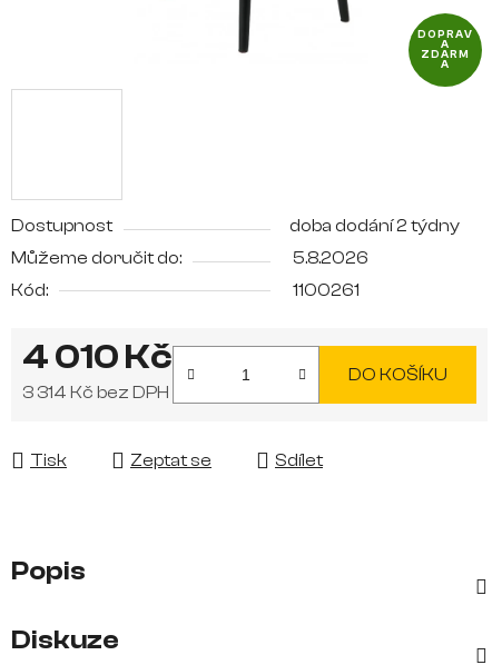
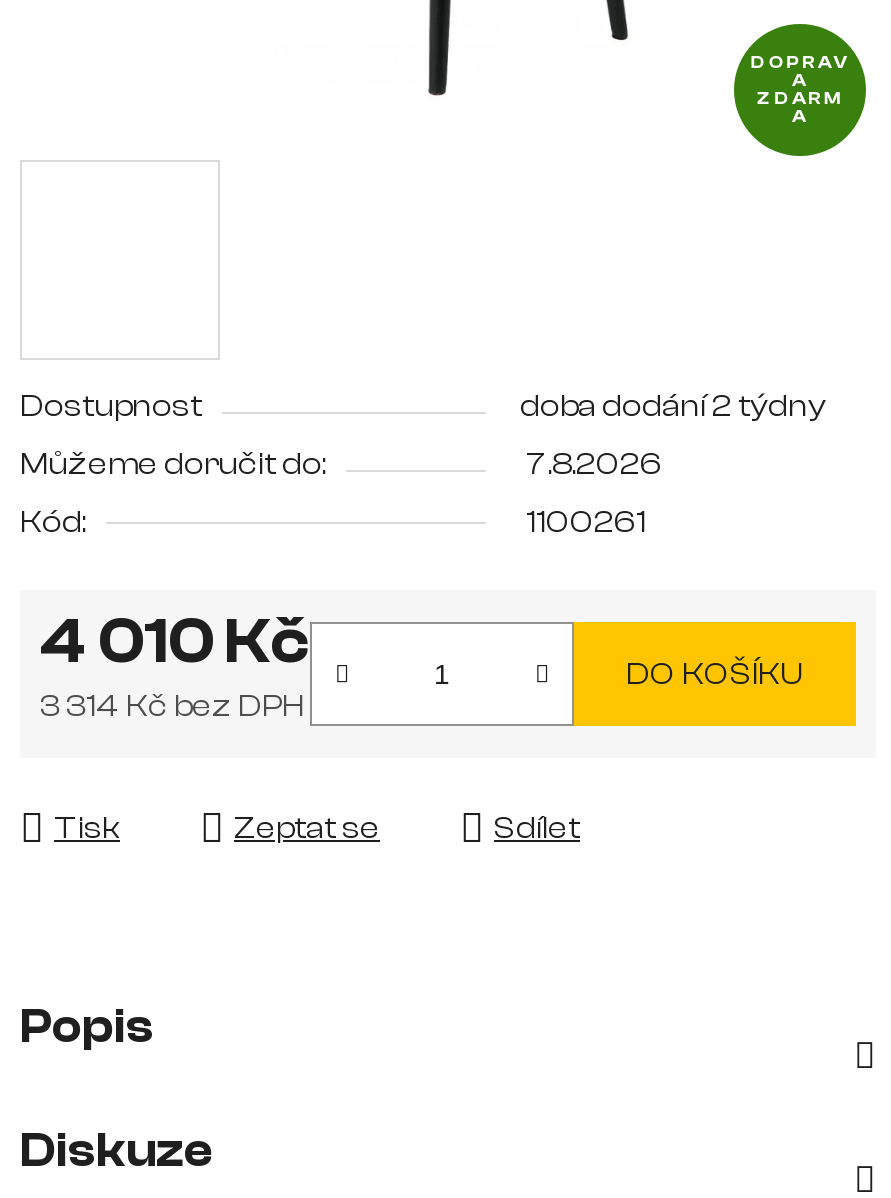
[293,248,368,268] 5.8.2026 -> [526,446,662,482] 7.8.2026

